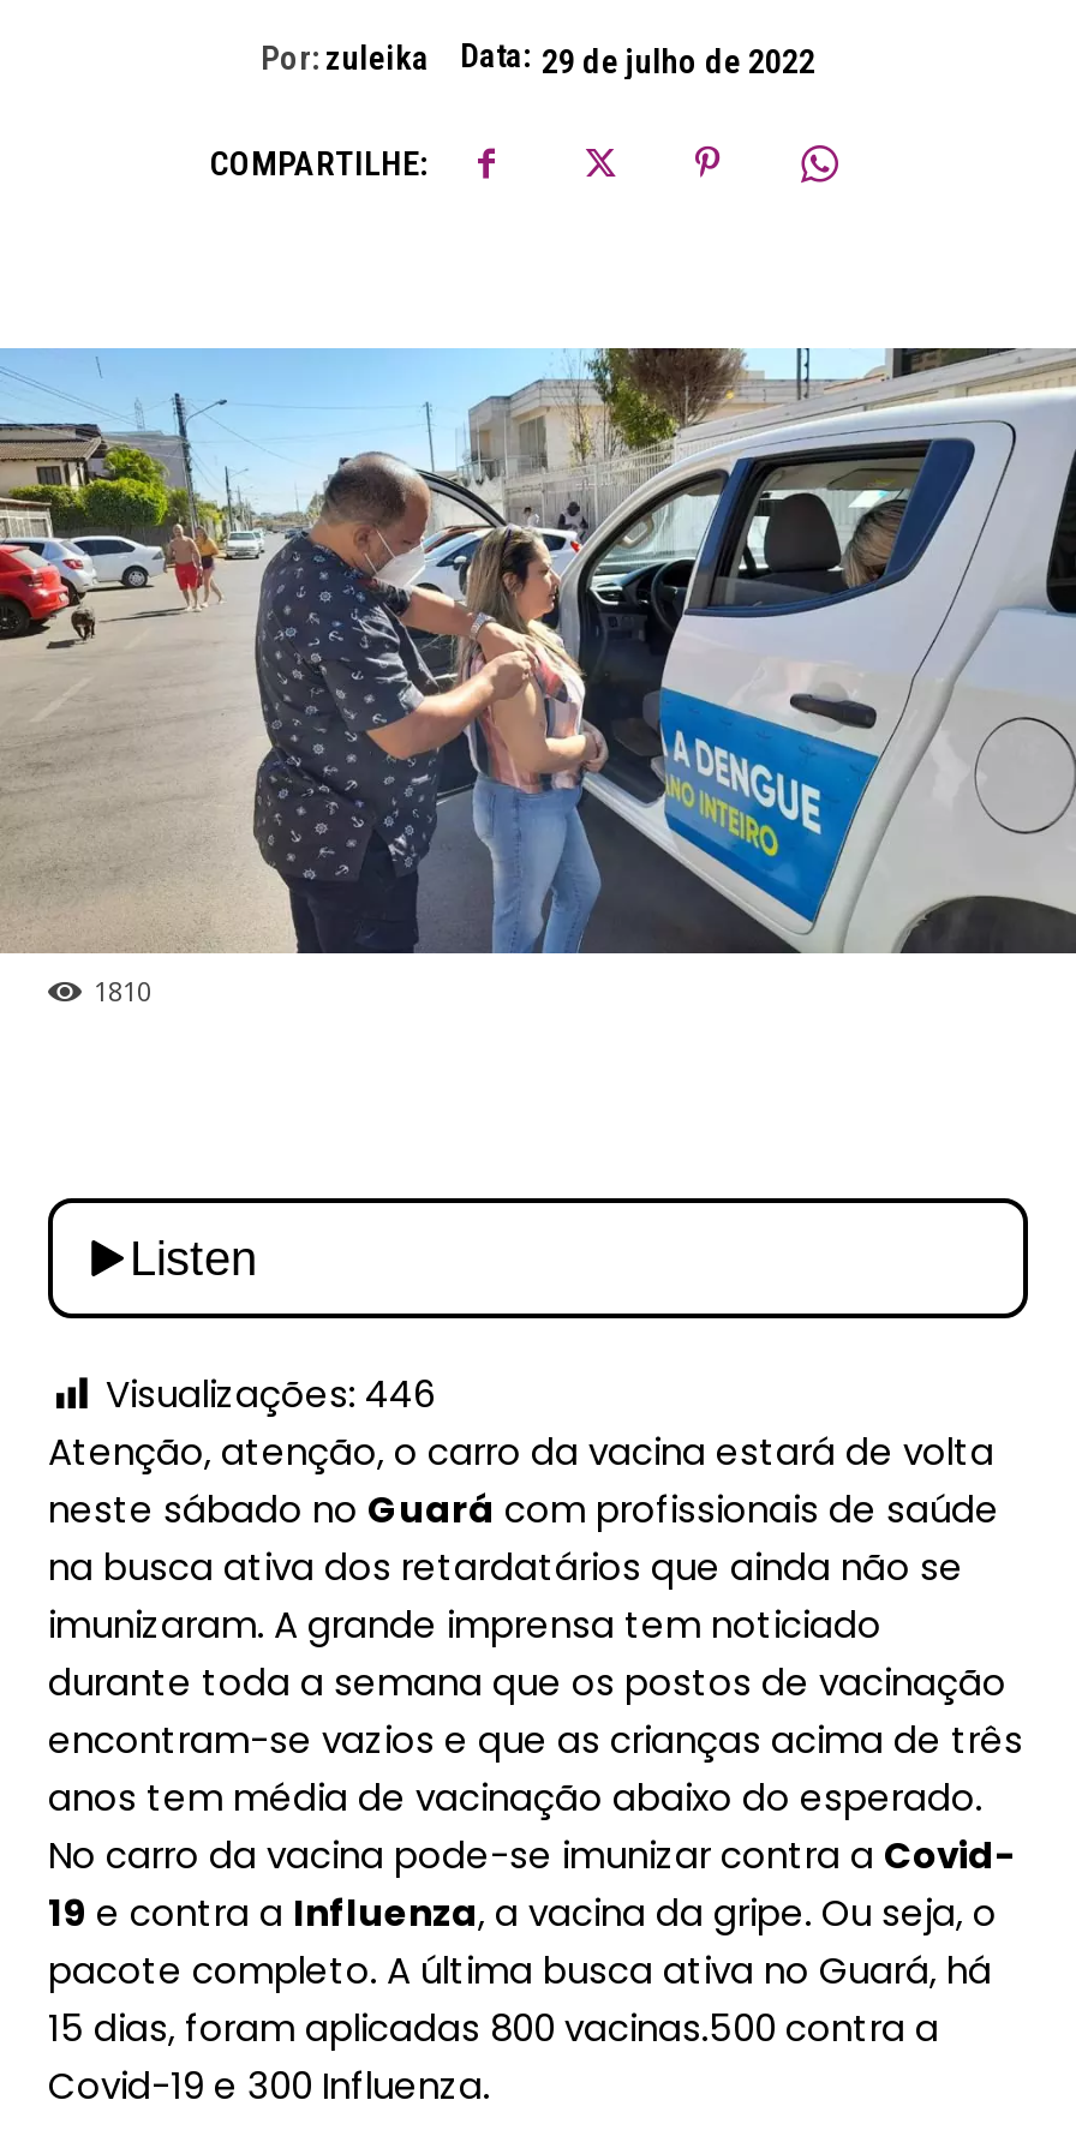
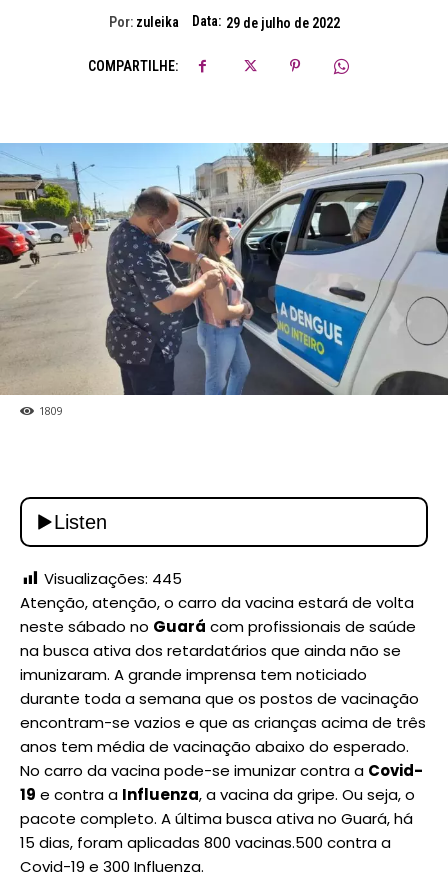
[94,973,151,1009] 1810 -> [39,403,63,418] 1809
[106,1369,435,1419] Visualizações: 446 -> [44,568,182,589] Visualizações: 445

